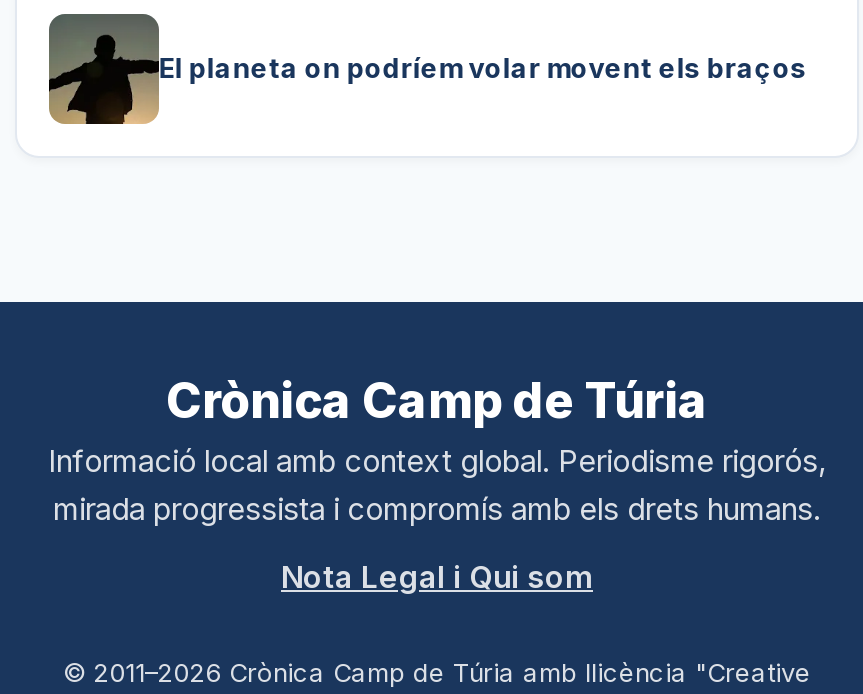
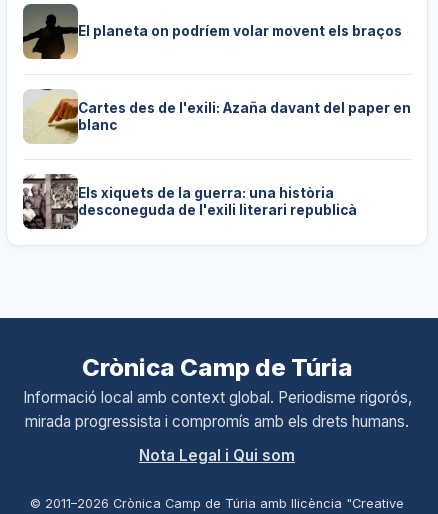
none -> [22,173,357,230] [image] | Els xiquets de la guerra: una història | desconeguda de l'exili literari republicà
none -> [23,88,411,144] [image] | Cartes des de l'exili: Azaña davant del paper en | blanc

